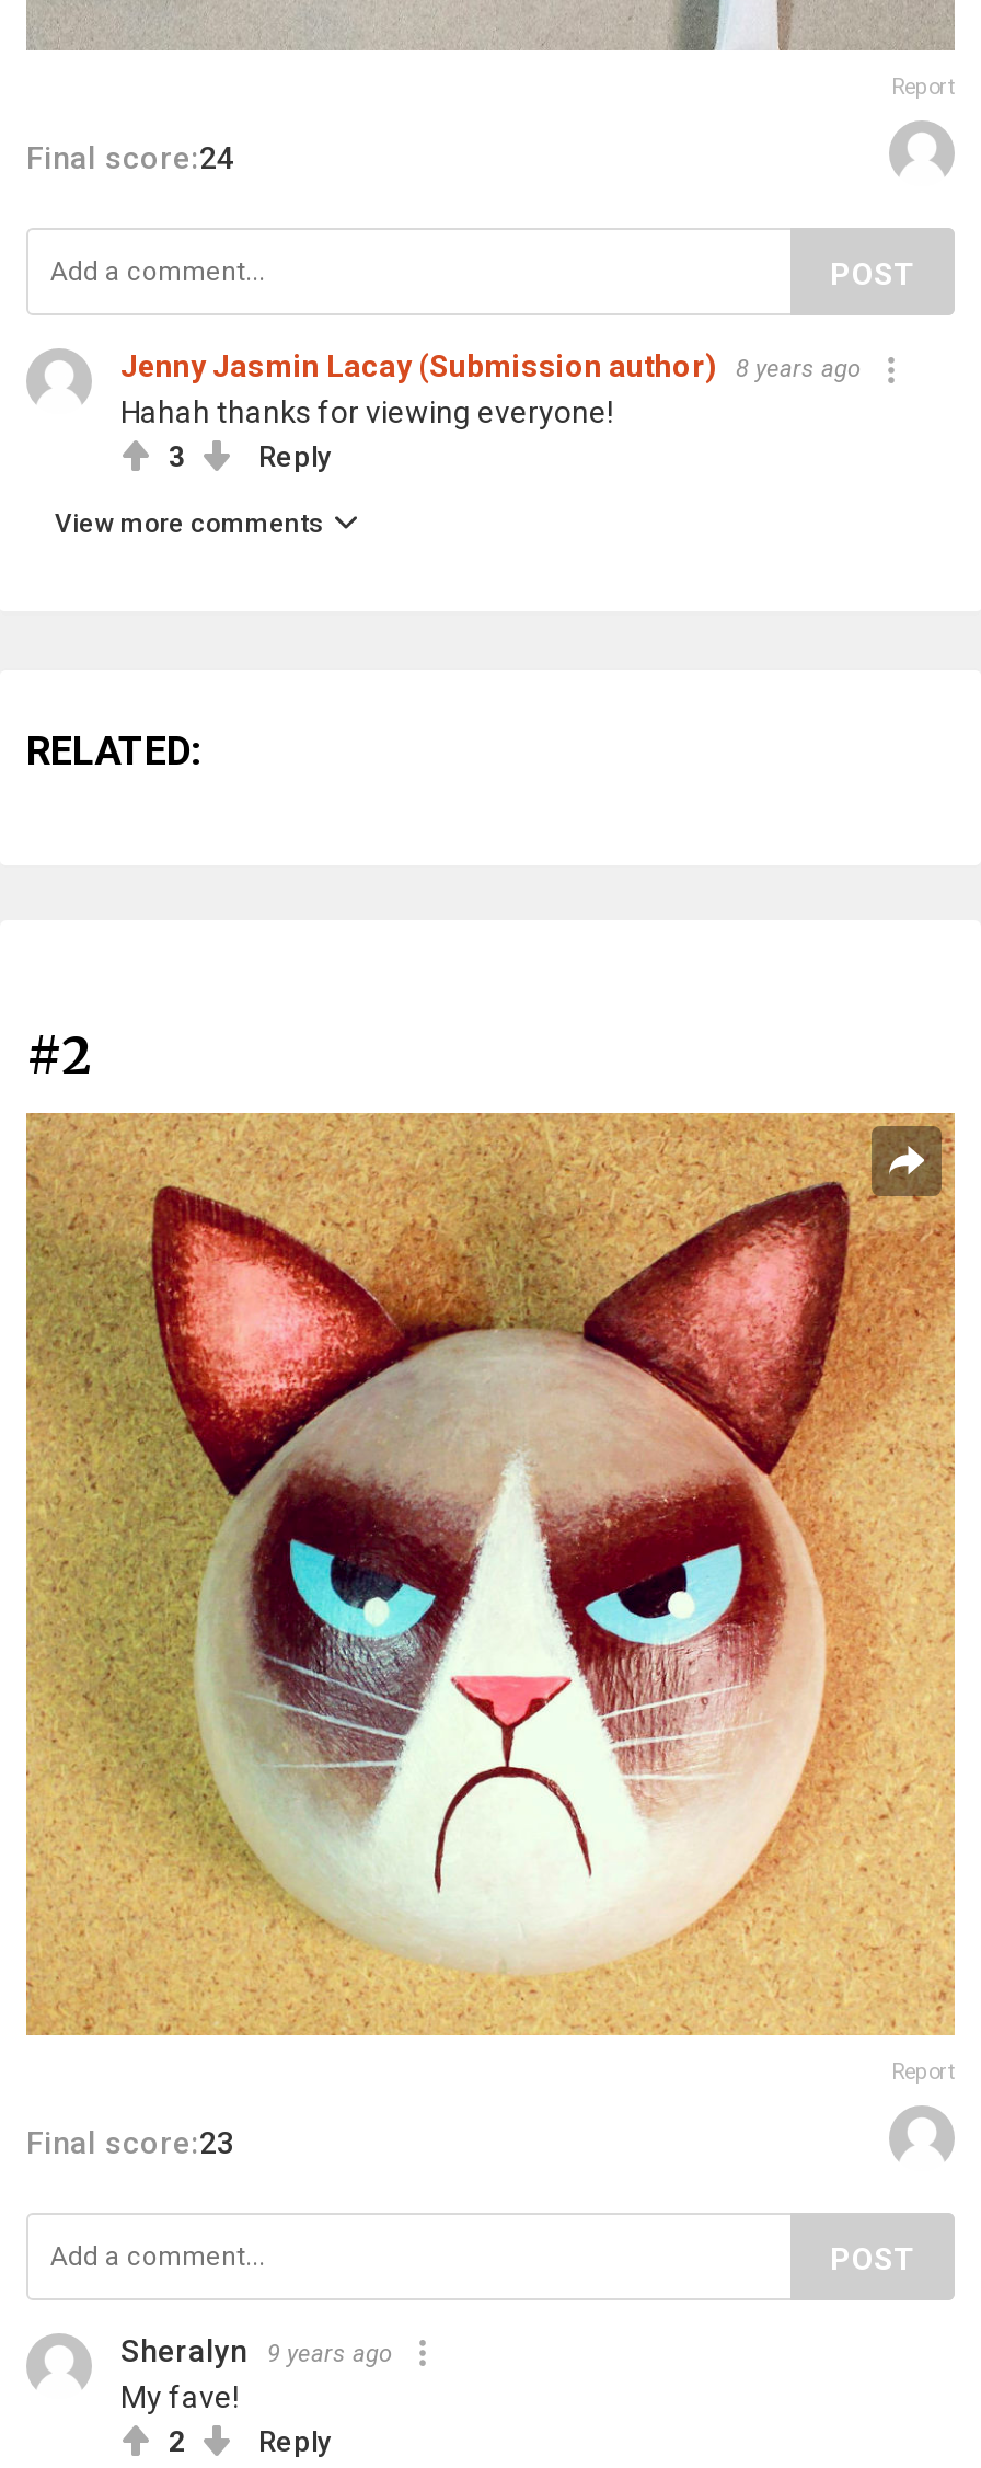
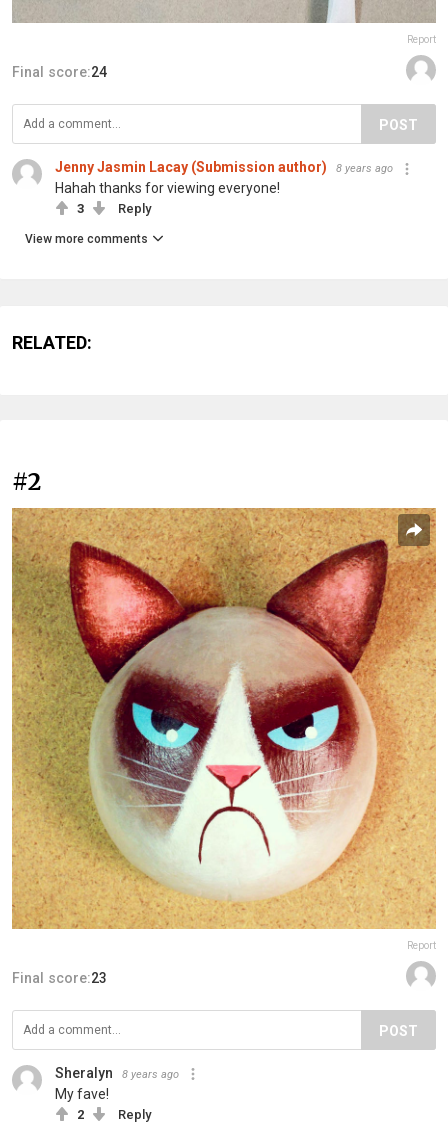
[120,2332,392,2367] Sheralyn 9 years ago -> [55,1064,179,1080] Sheralyn 8 years ago

